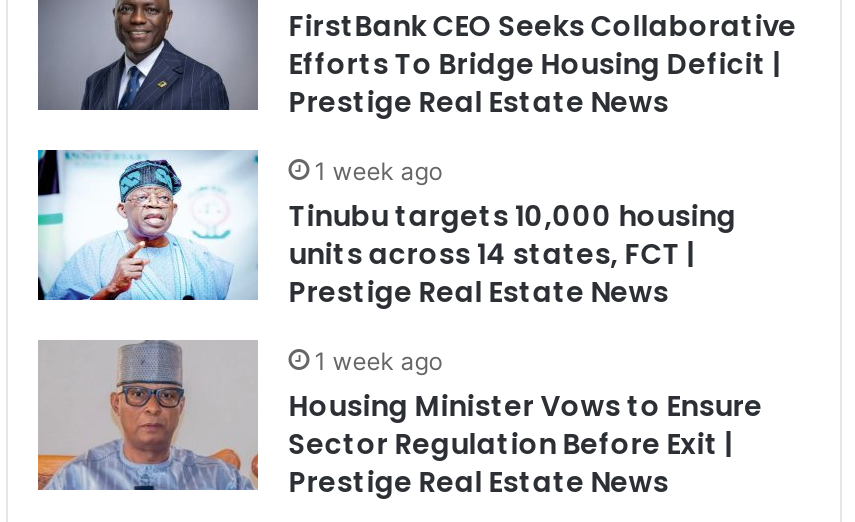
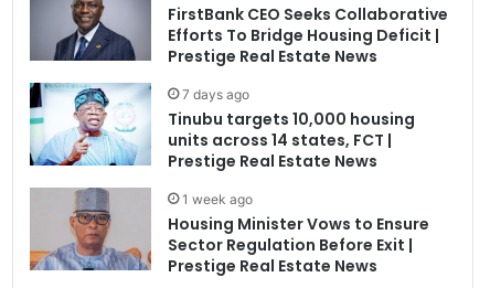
[315,156,443,186] 1 week ago -> [182,86,250,102] 7 days ago

